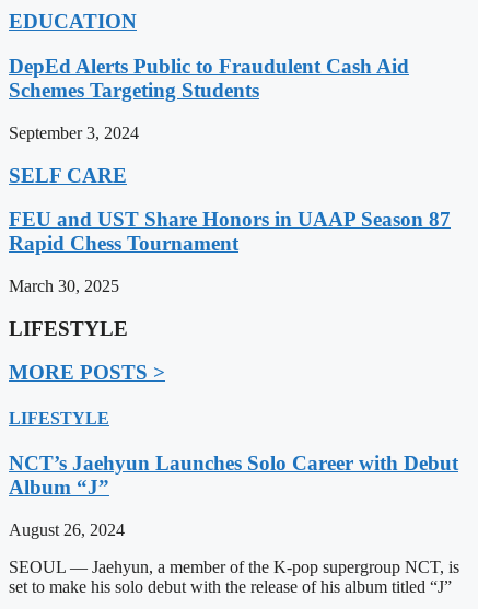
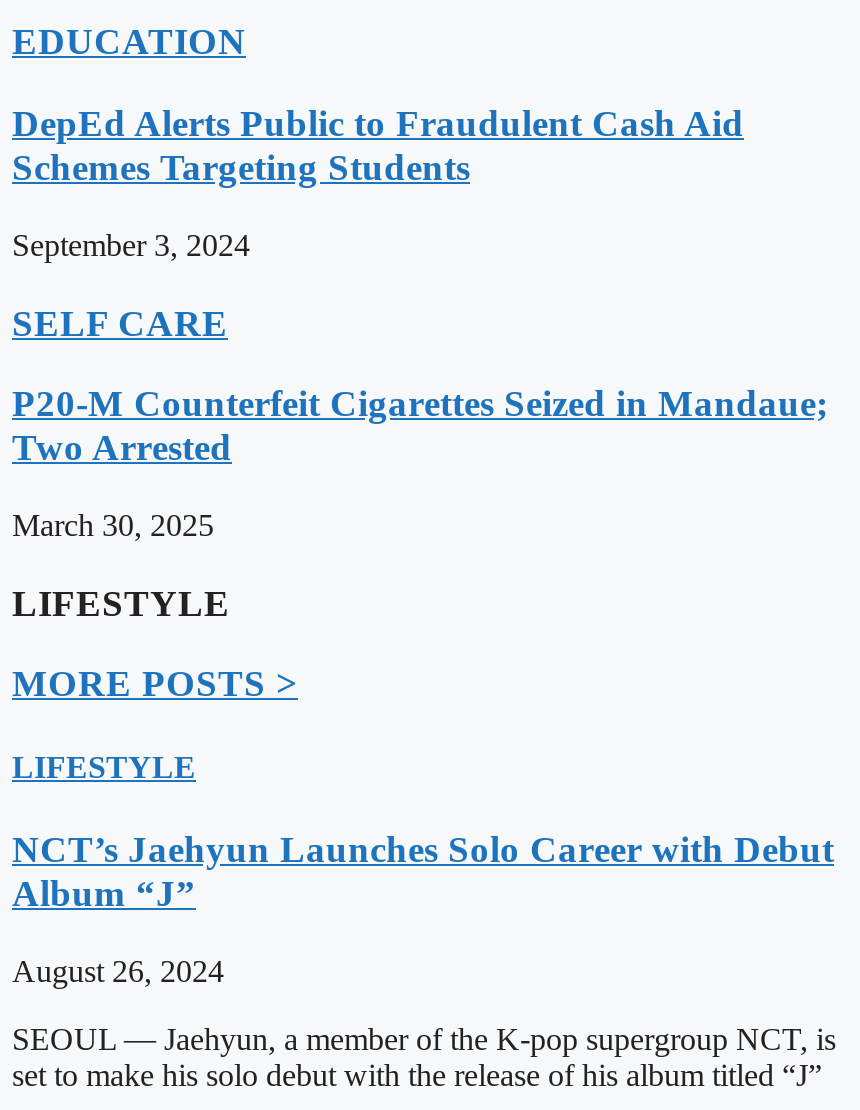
[9,208,451,255] FEU and UST Share Honors in UAAP Season 87 | Rapid Chess Tournament -> [12,383,828,469] P20-M Counterfeit Cigarettes Seized in Mandaue; | Two Arrested

